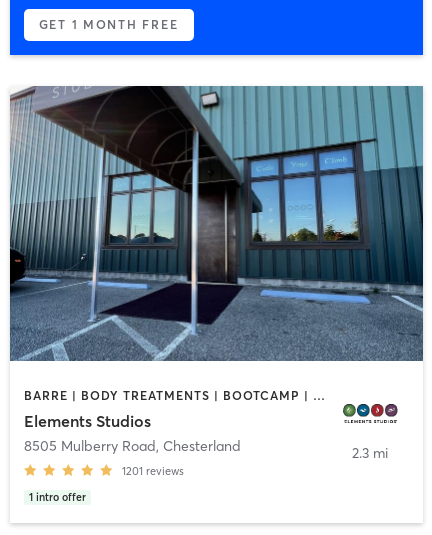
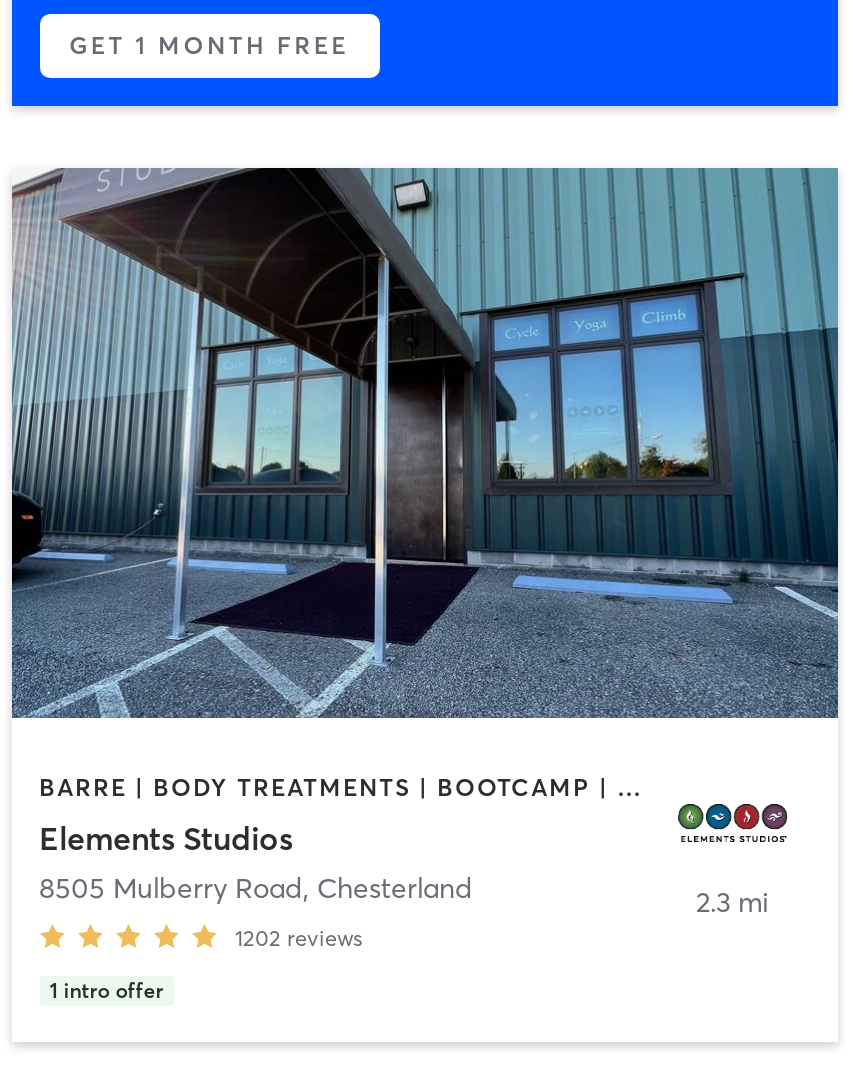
[121,464,183,478] 1201 reviews -> [235,925,363,953] 1202 reviews

